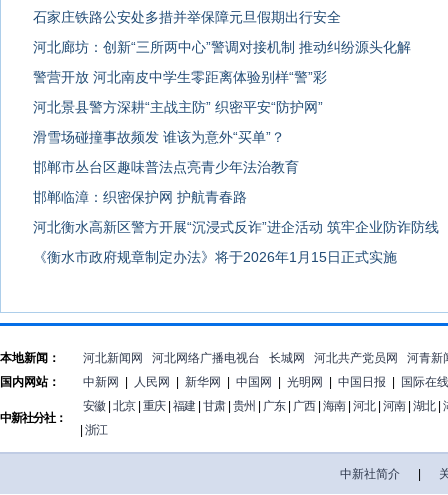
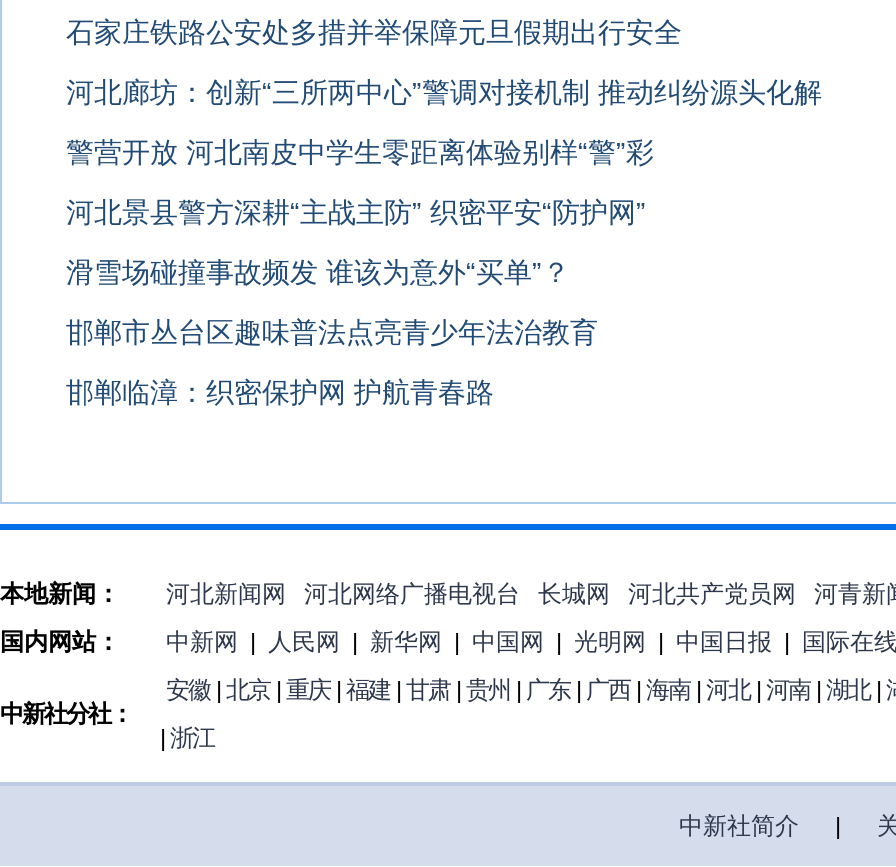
[33,219,439,265] 河北衡水高新区警方开展“沉浸式反诈”进企活动 筑牢企业防诈防线 | 《衡水市政府规章制定办法》将于2026年1月15日正式实施 -> none

